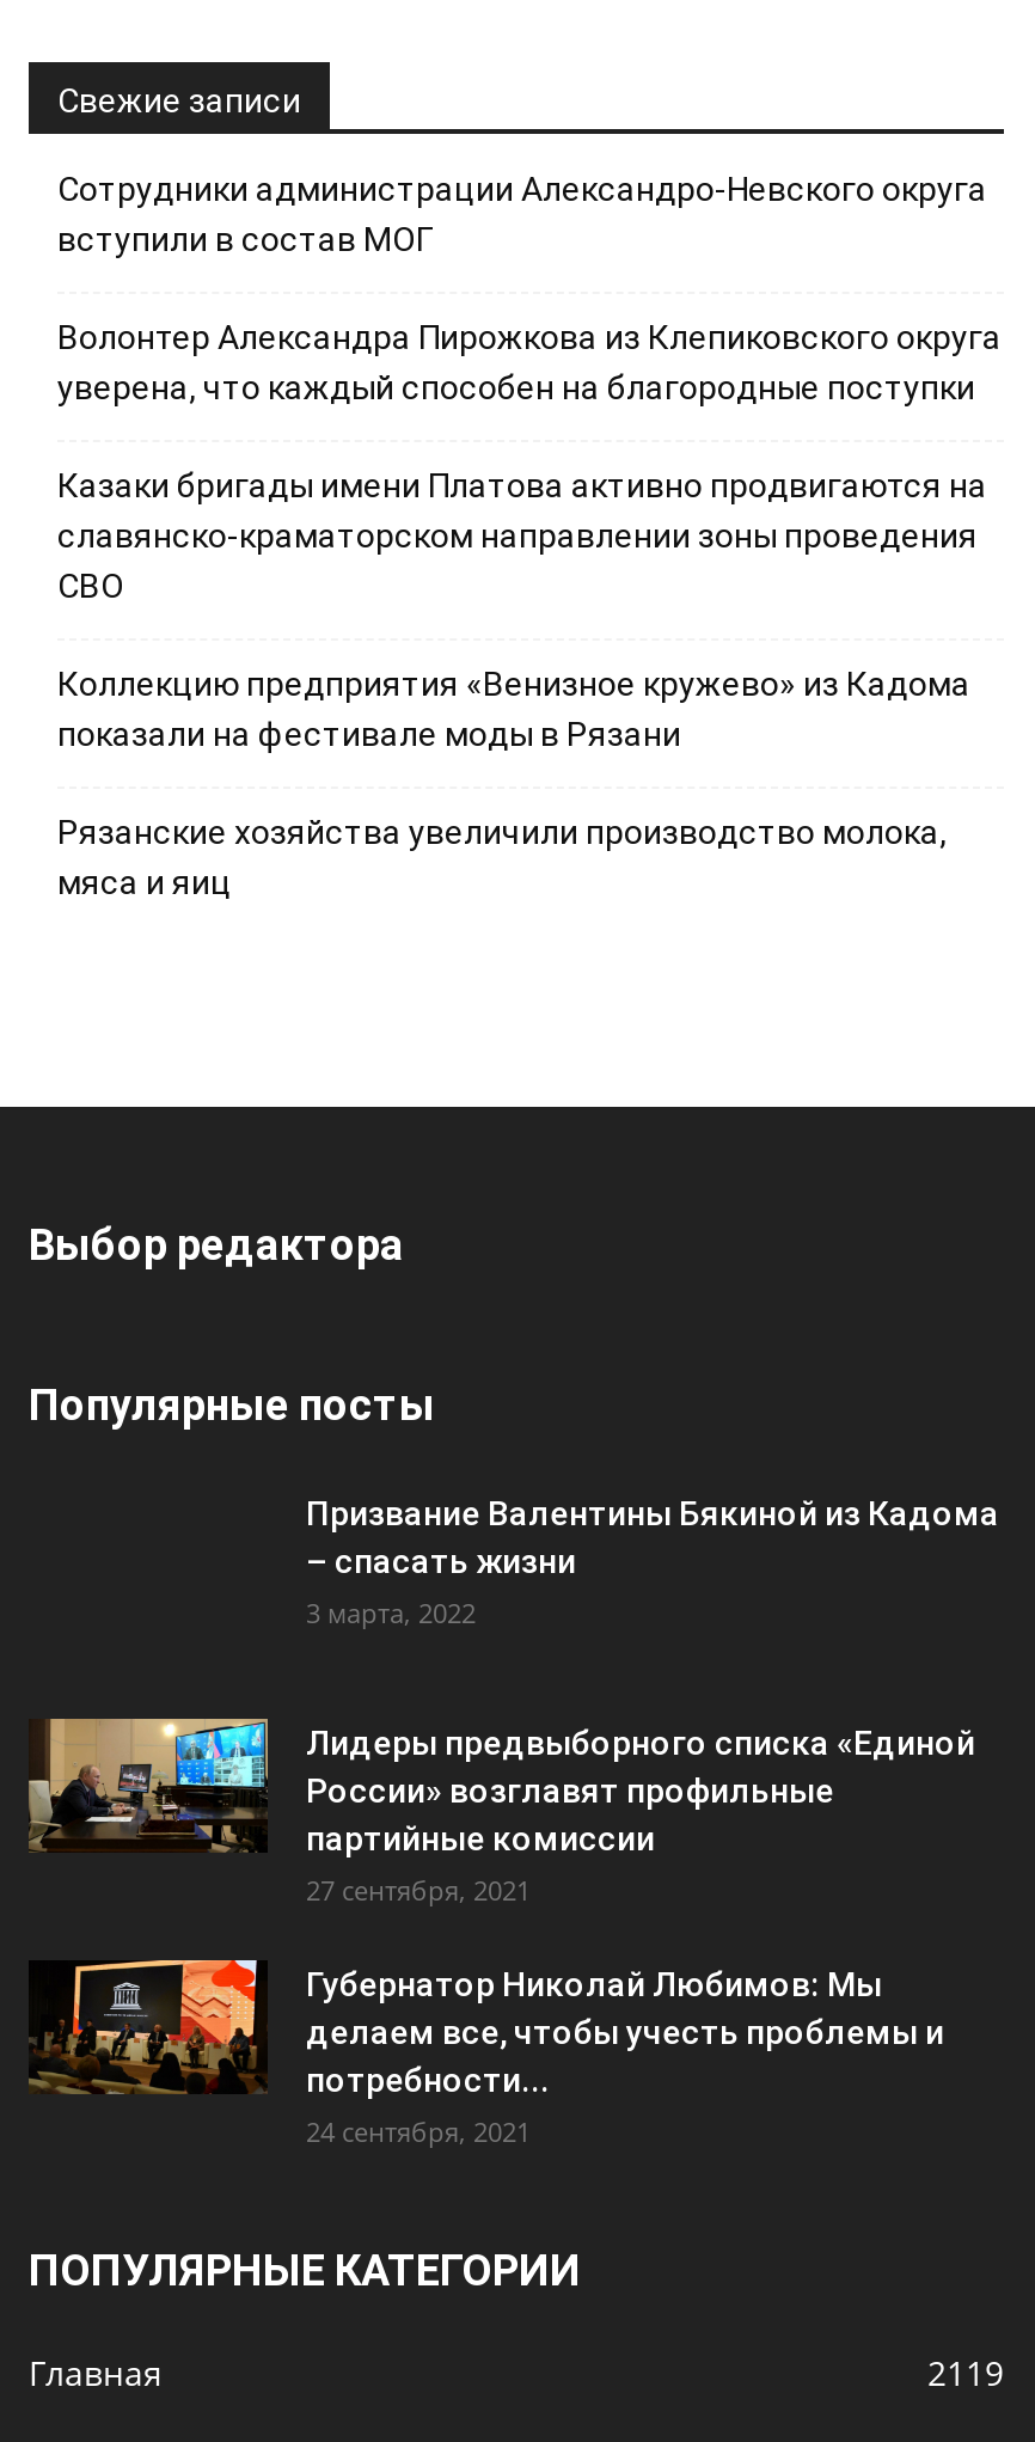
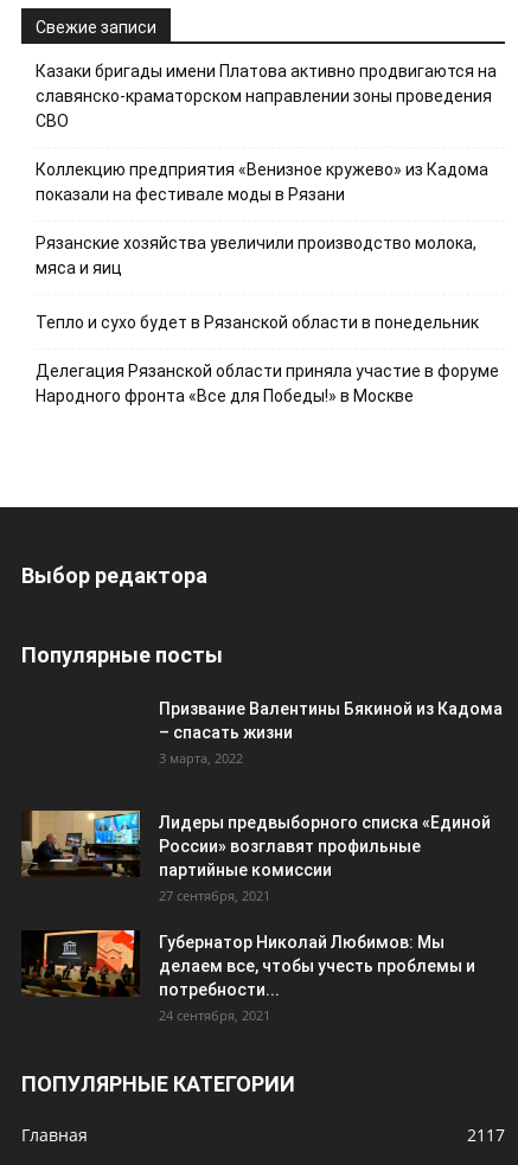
[57,170,1002,406] Сотрудники администрации Александро-Невского округа | вступили в состав МОГ | Волонтер Александра Пирожкова из Клепиковского округа | уверена, что каждый способен на благородные поступки -> none
moved [57,466,987,901] -> [36,62,497,277]: Казаки бригады имени Платова активно продвигаются на | славянско-краматорском направлении зоны проведения | СВО | Коллекцию предприятия «Венизное кружево» из Кадома | показали на фестивале моды в Рязани | Рязанские хозяйства увеличили производство молока, | мяса и яиц
none -> [36,313,499,405] Тепло и сухо будет в Рязанской области в понедельник | Делегация Рязанской области приняла участие в форуме | Народного фронта «Все для Победы!» в Москве
[927,2350,1004,2395] 2119 -> [467,1124,505,1146] 2117

